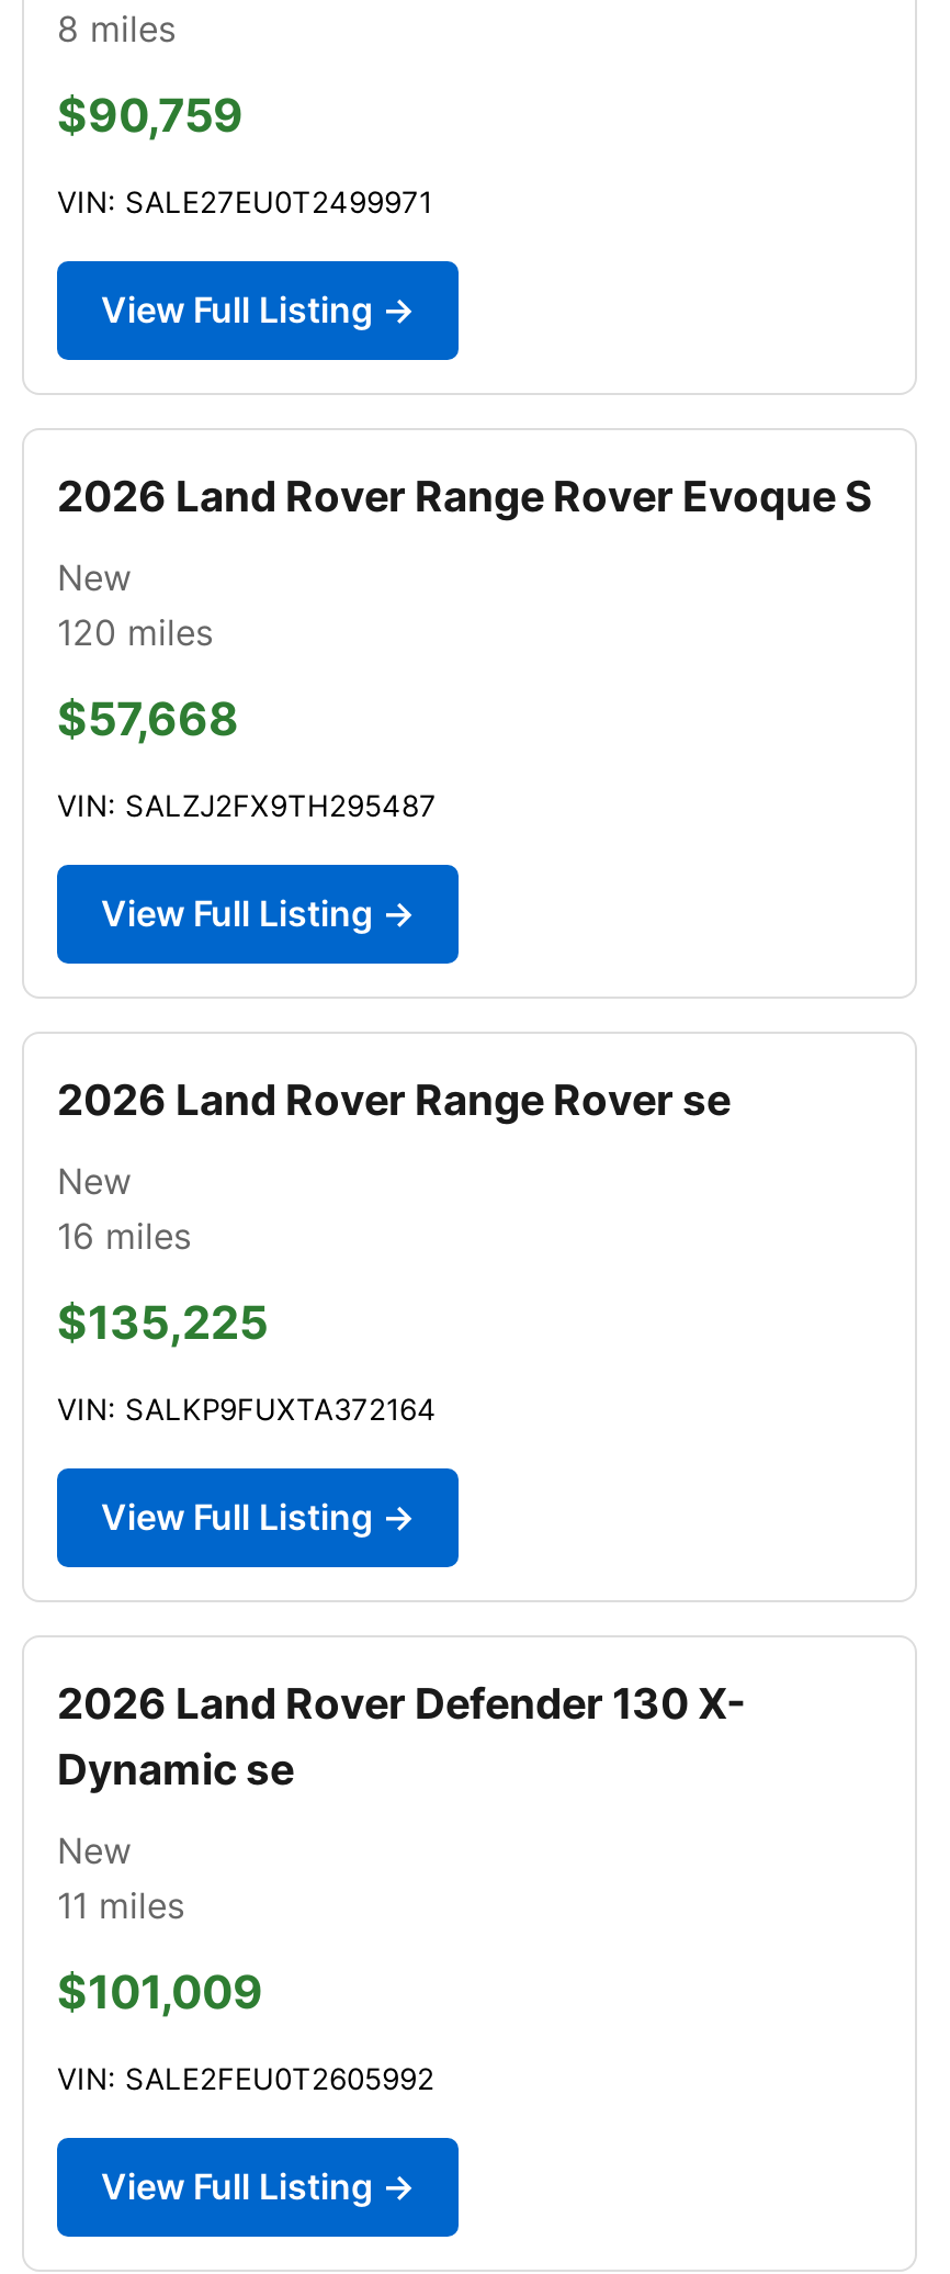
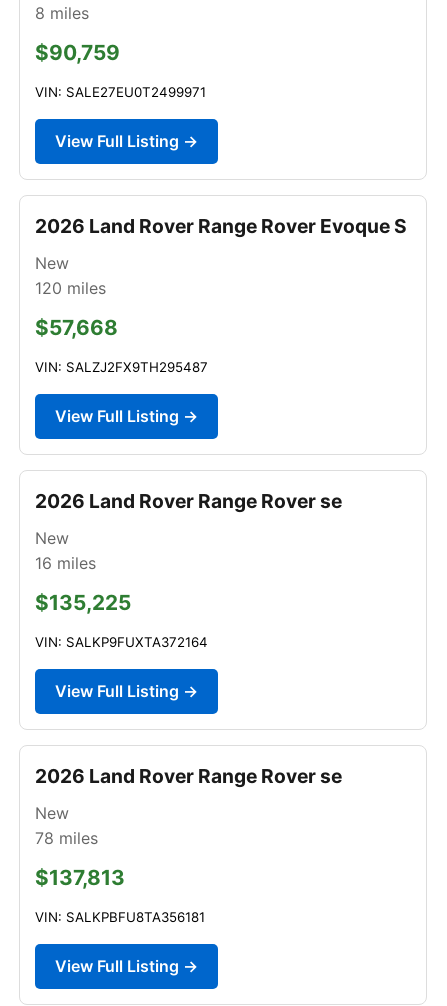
[57,1677,746,1795] 2026 Land Rover Defender 130 X- | Dynamic se -> [35,764,342,788] 2026 Land Rover Range Rover se
[57,1883,184,1927] 11 miles -> [35,828,98,848] 78 miles
[57,1964,263,2019] $101,009 -> [35,865,125,890] $137,813
[57,2061,434,2096] VIN: SALE2FEU0T2605992 -> [35,909,205,925] VIN: SALKPBFU8TA356181

